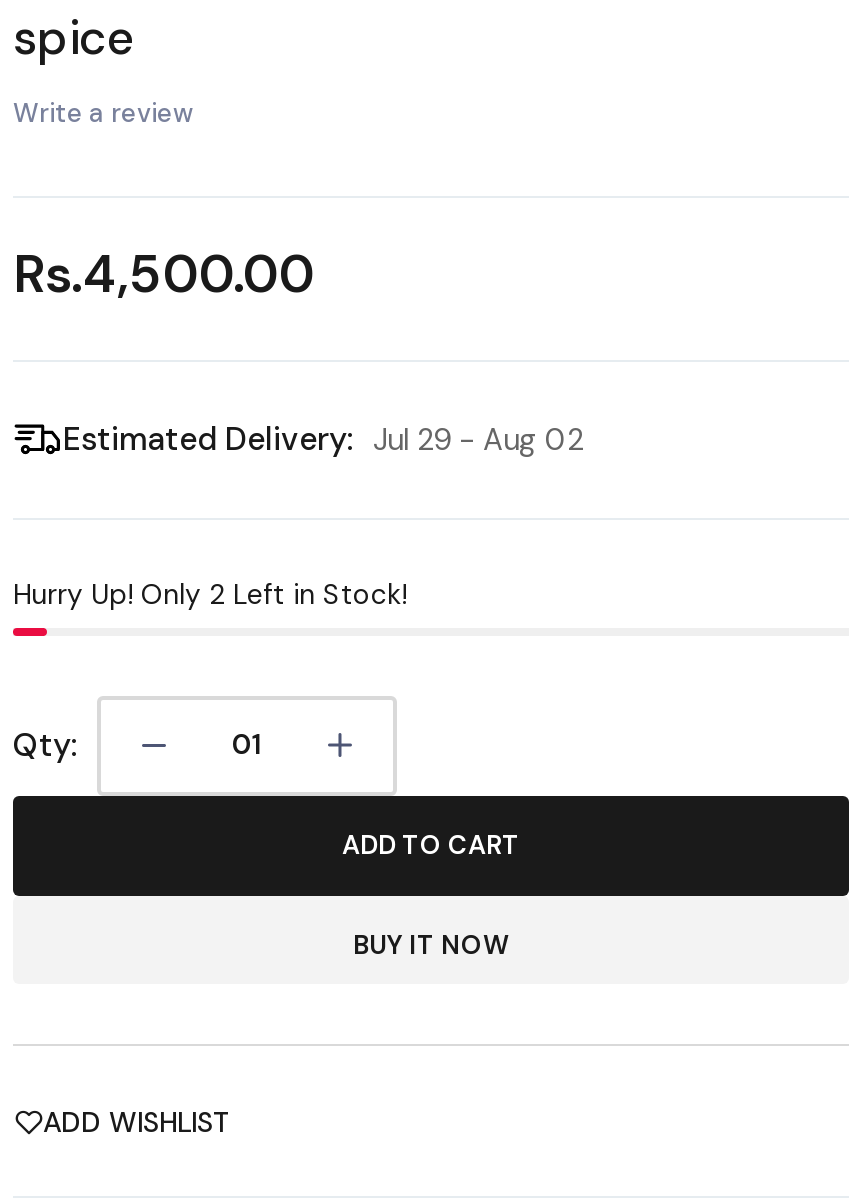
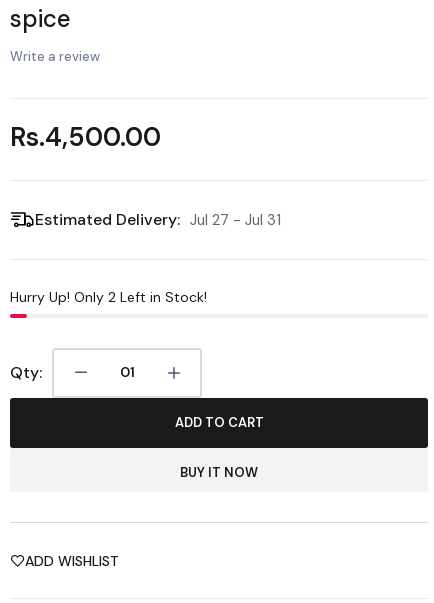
[63,419,583,461] Estimated Delivery: Jul 29 - Aug 02 -> [35,209,281,230] Estimated Delivery: Jul 27 - Jul 31

